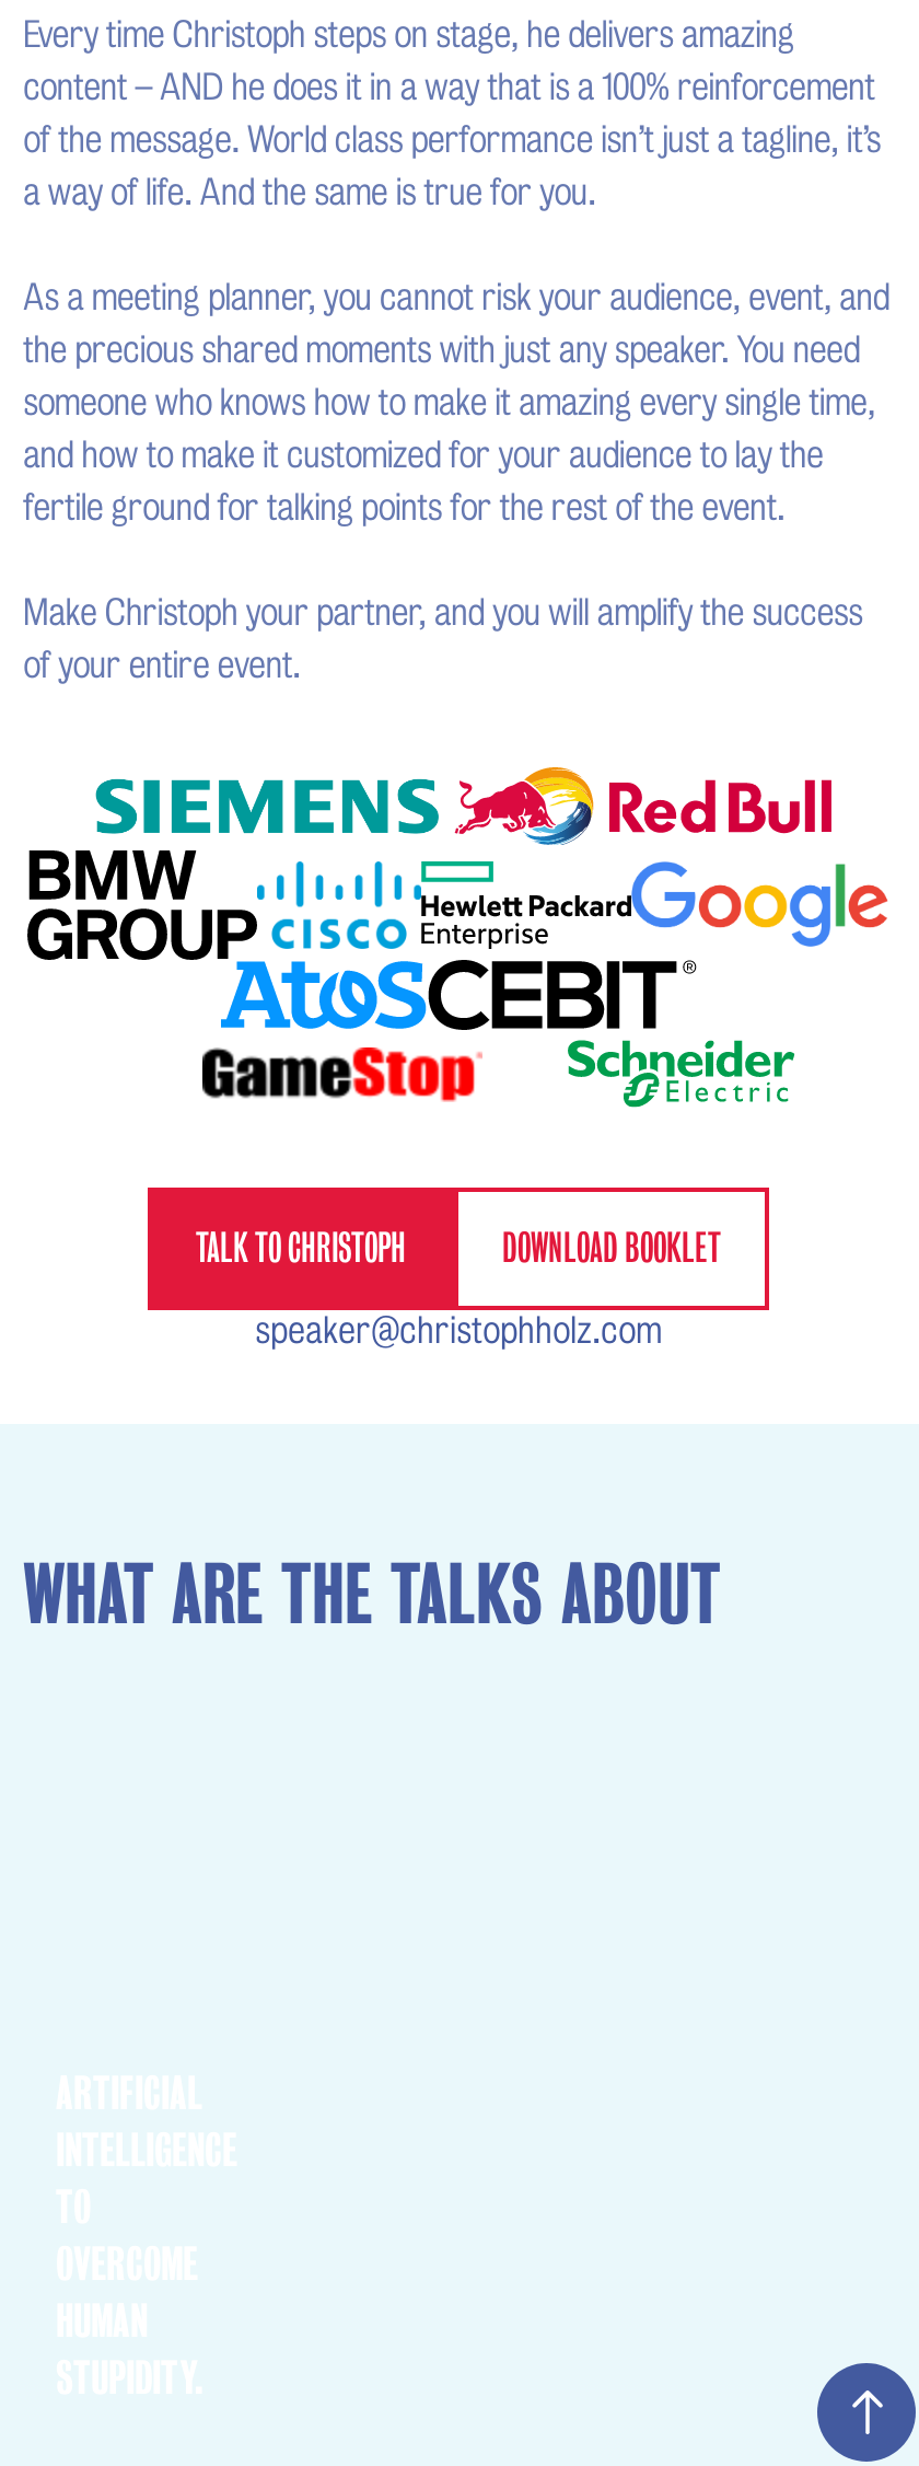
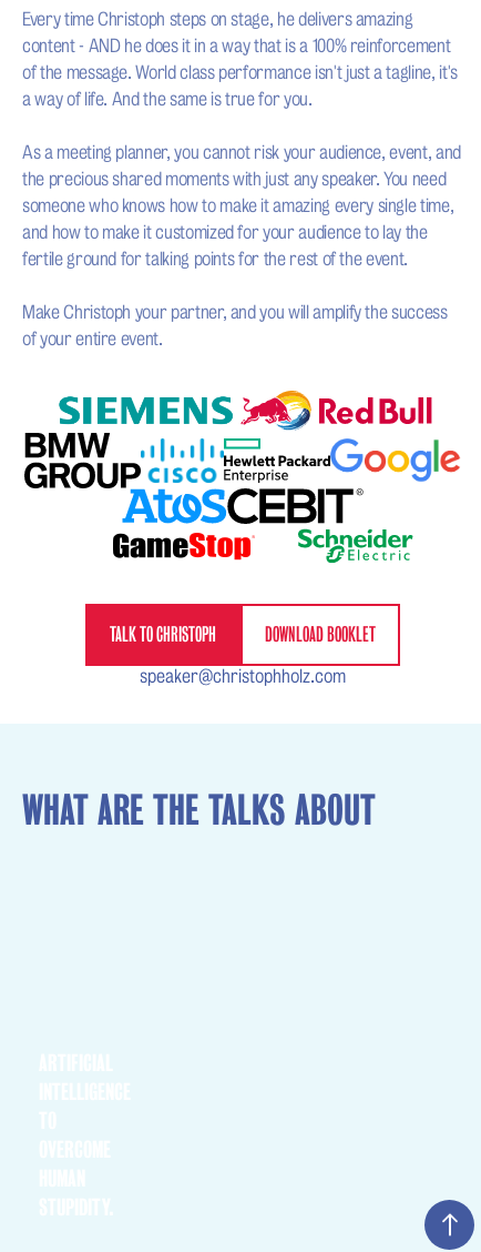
[23,67,875,109] content – AND he does it in a way that is a 100% reinforcement -> [22,36,450,57] content - AND he does it in a way that is a 100% reinforcement
[23,120,880,161] of the message. World class performance isn’t just a tagline, it’s -> [22,62,458,83] of the message. World class performance isn't just a tagline, it's

